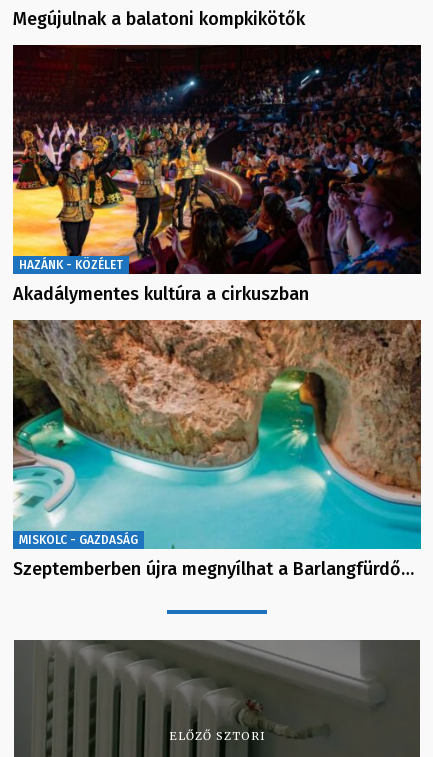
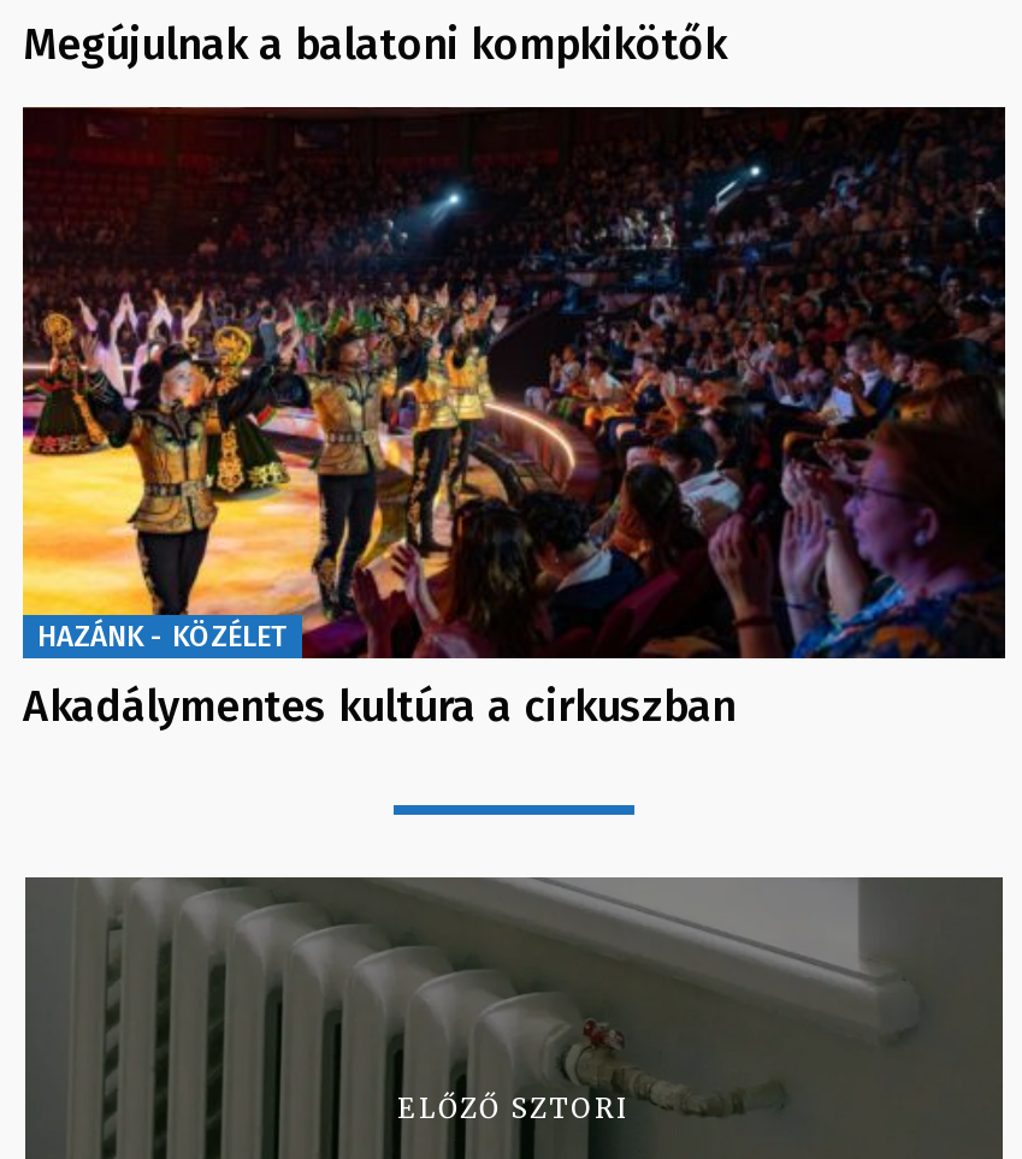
[12,319,422,580] [image] | MISKOLC - GAZDASÁG | Szeptemberben újra megnyílhat a Barlangfürdő… -> none

